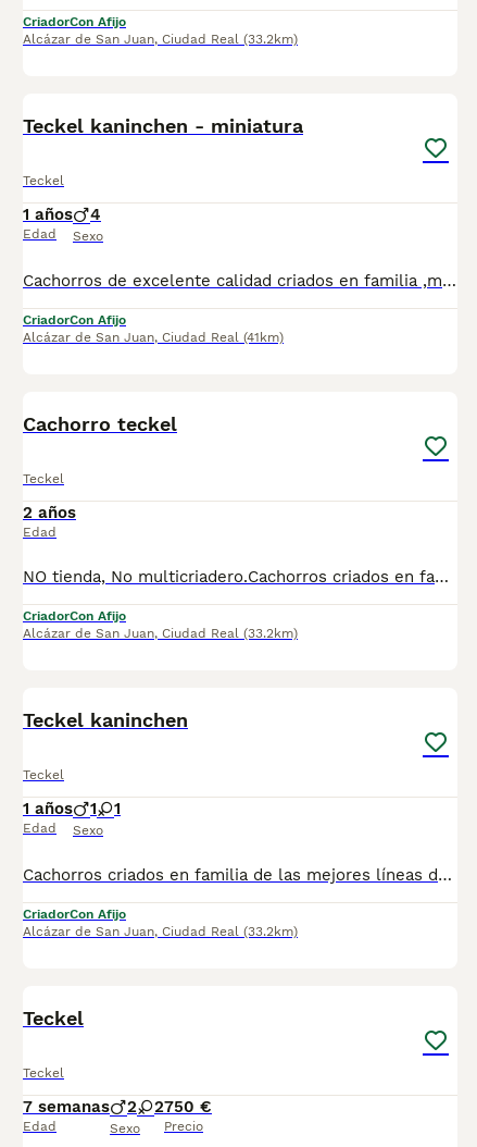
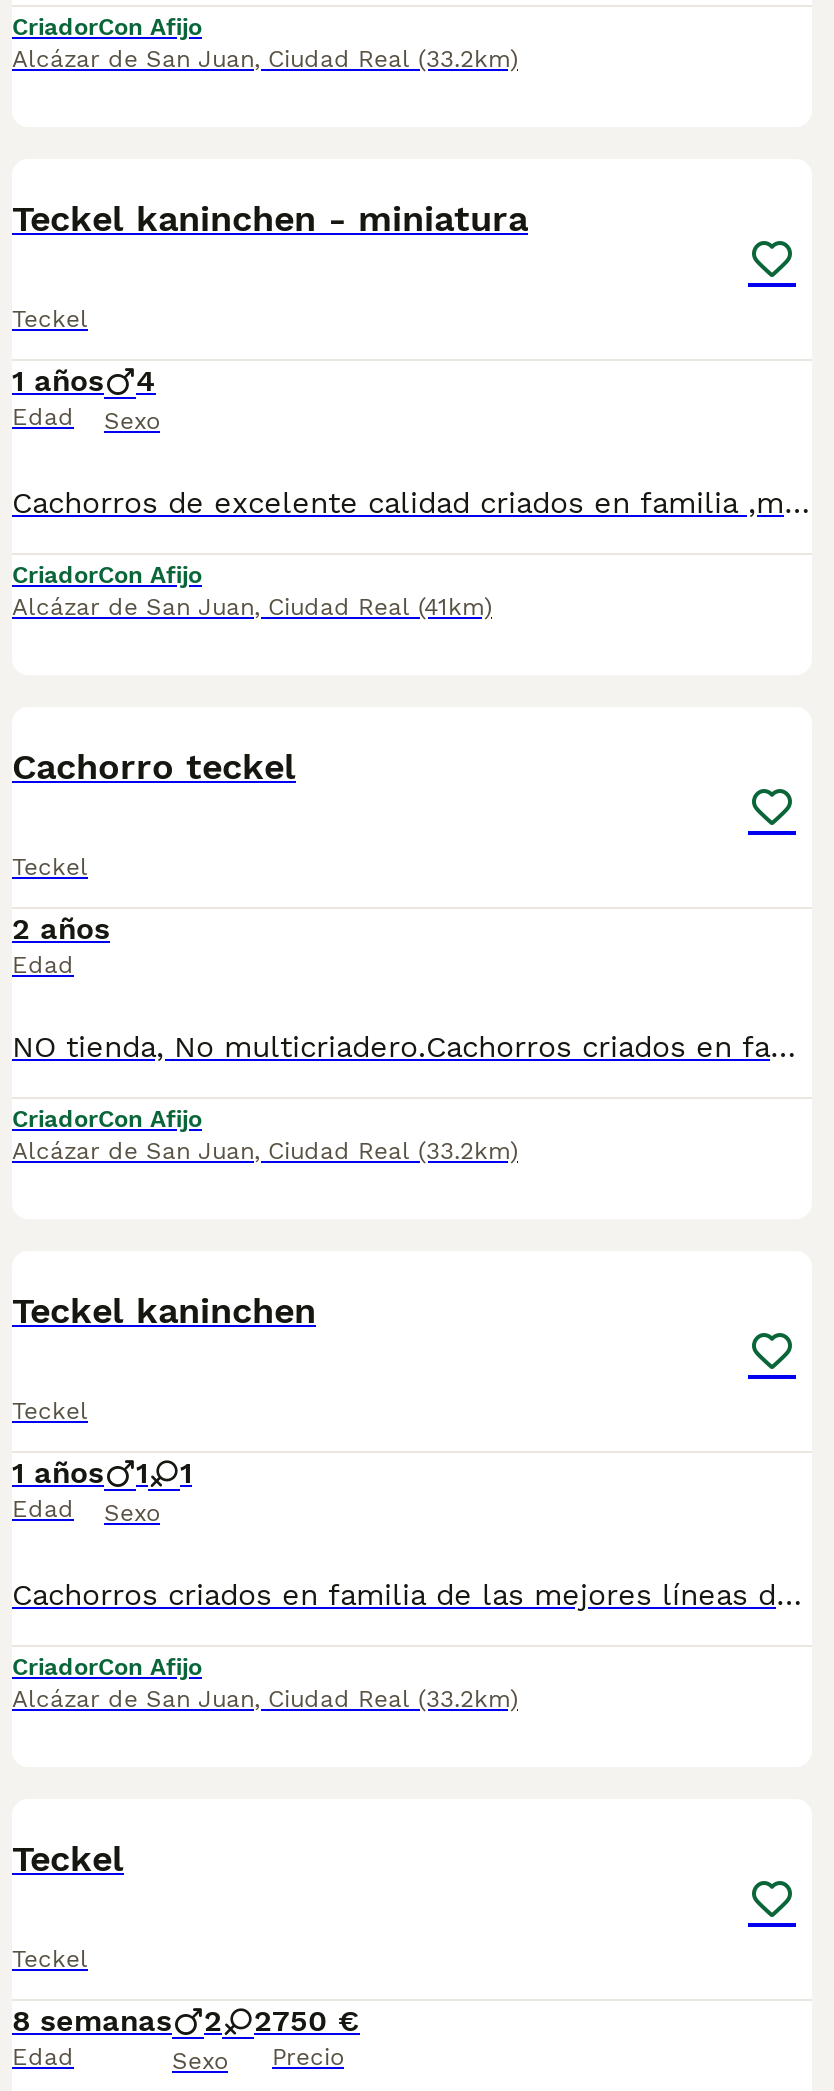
[23,1097,212,1117] 7 semanas 2 2 750 € -> [12,2003,360,2039] 8 semanas 2 2 750 €

